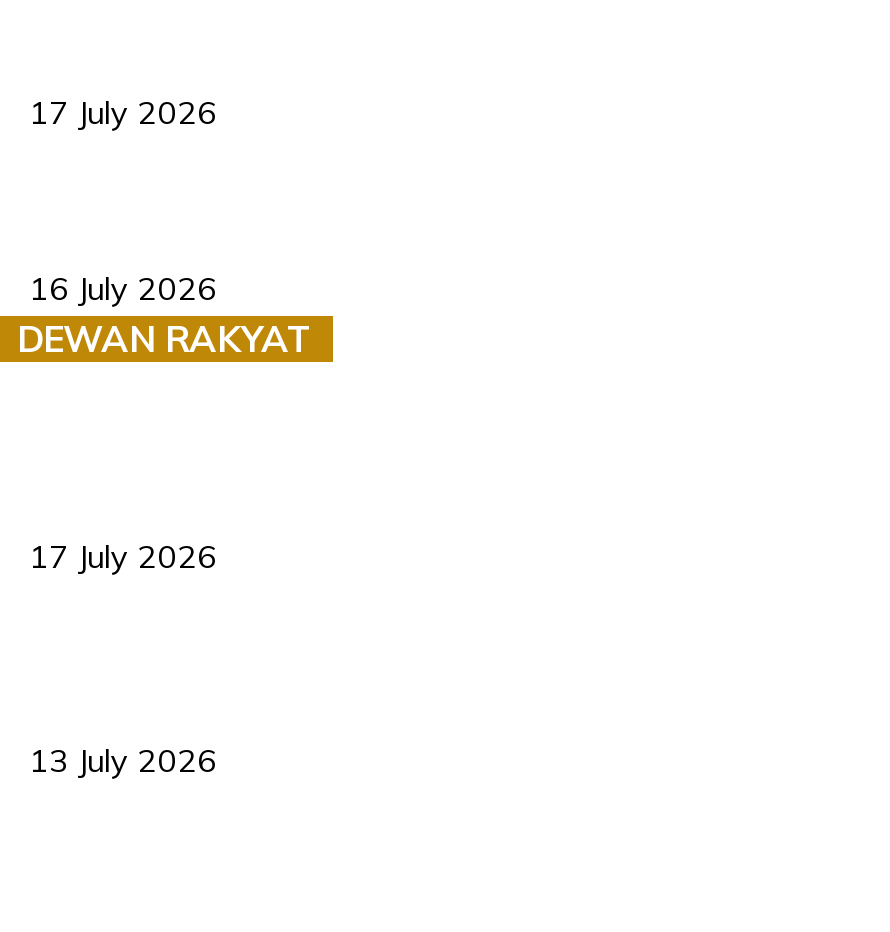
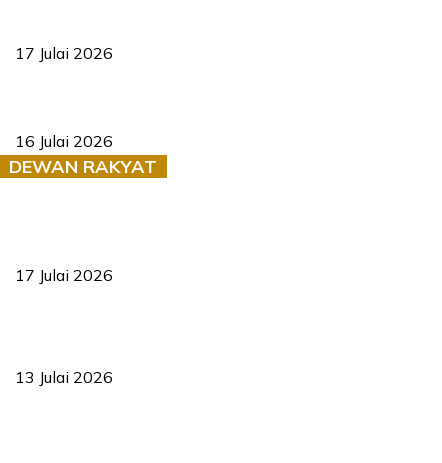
[29,92,217,132] 17 July 2026 -> [15,43,113,63] 17 Julai 2026
[29,268,217,308] 16 July 2026 -> [15,131,113,151] 16 Julai 2026
[29,536,217,576] 17 July 2026 -> [15,265,113,285] 17 Julai 2026
[29,740,217,780] 13 July 2026 -> [15,367,113,387] 13 Julai 2026

